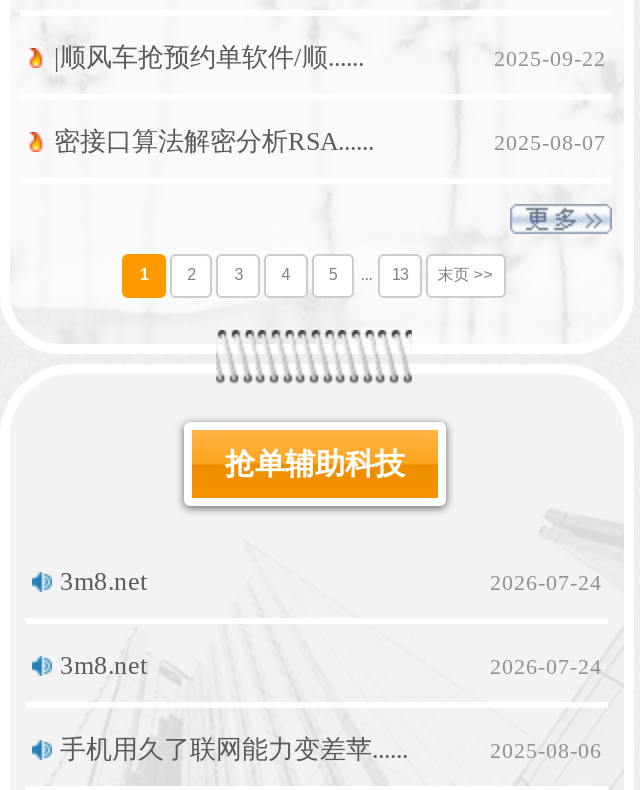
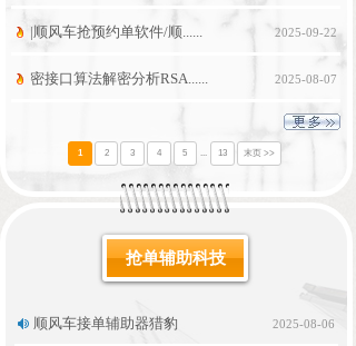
[60,566,602,764] 3m8.net | 2026-07-24 | 3m8.net | 2026-07-24 | 手机用久了联网能力变差苹...... -> [33,315,178,332] 顺风车接单辅助器猎豹

